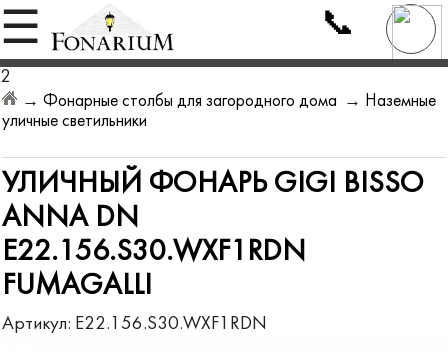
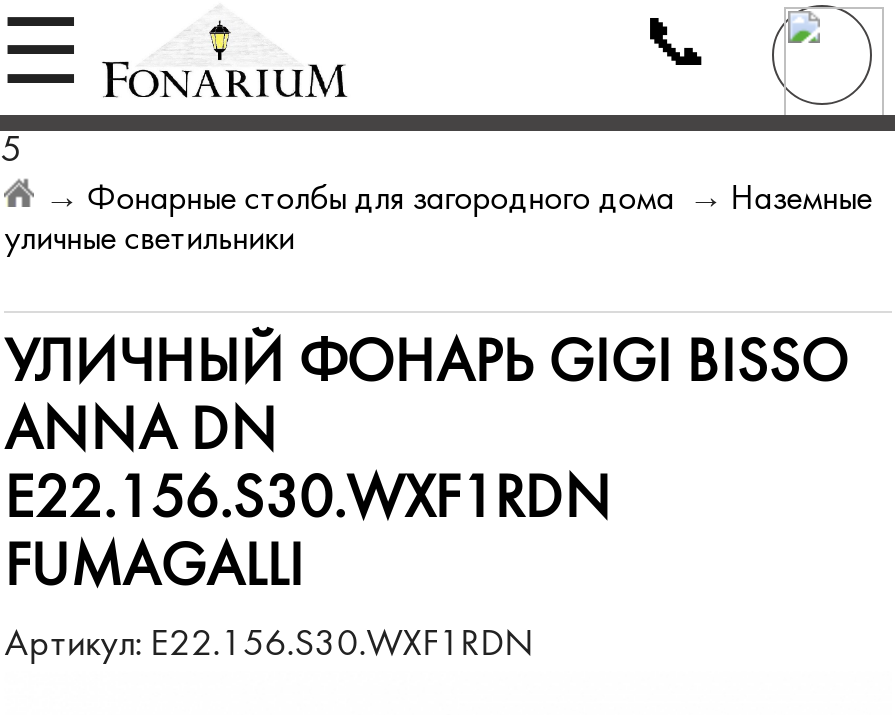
[0,68,11,86] 2 -> [0,133,22,169] 5

